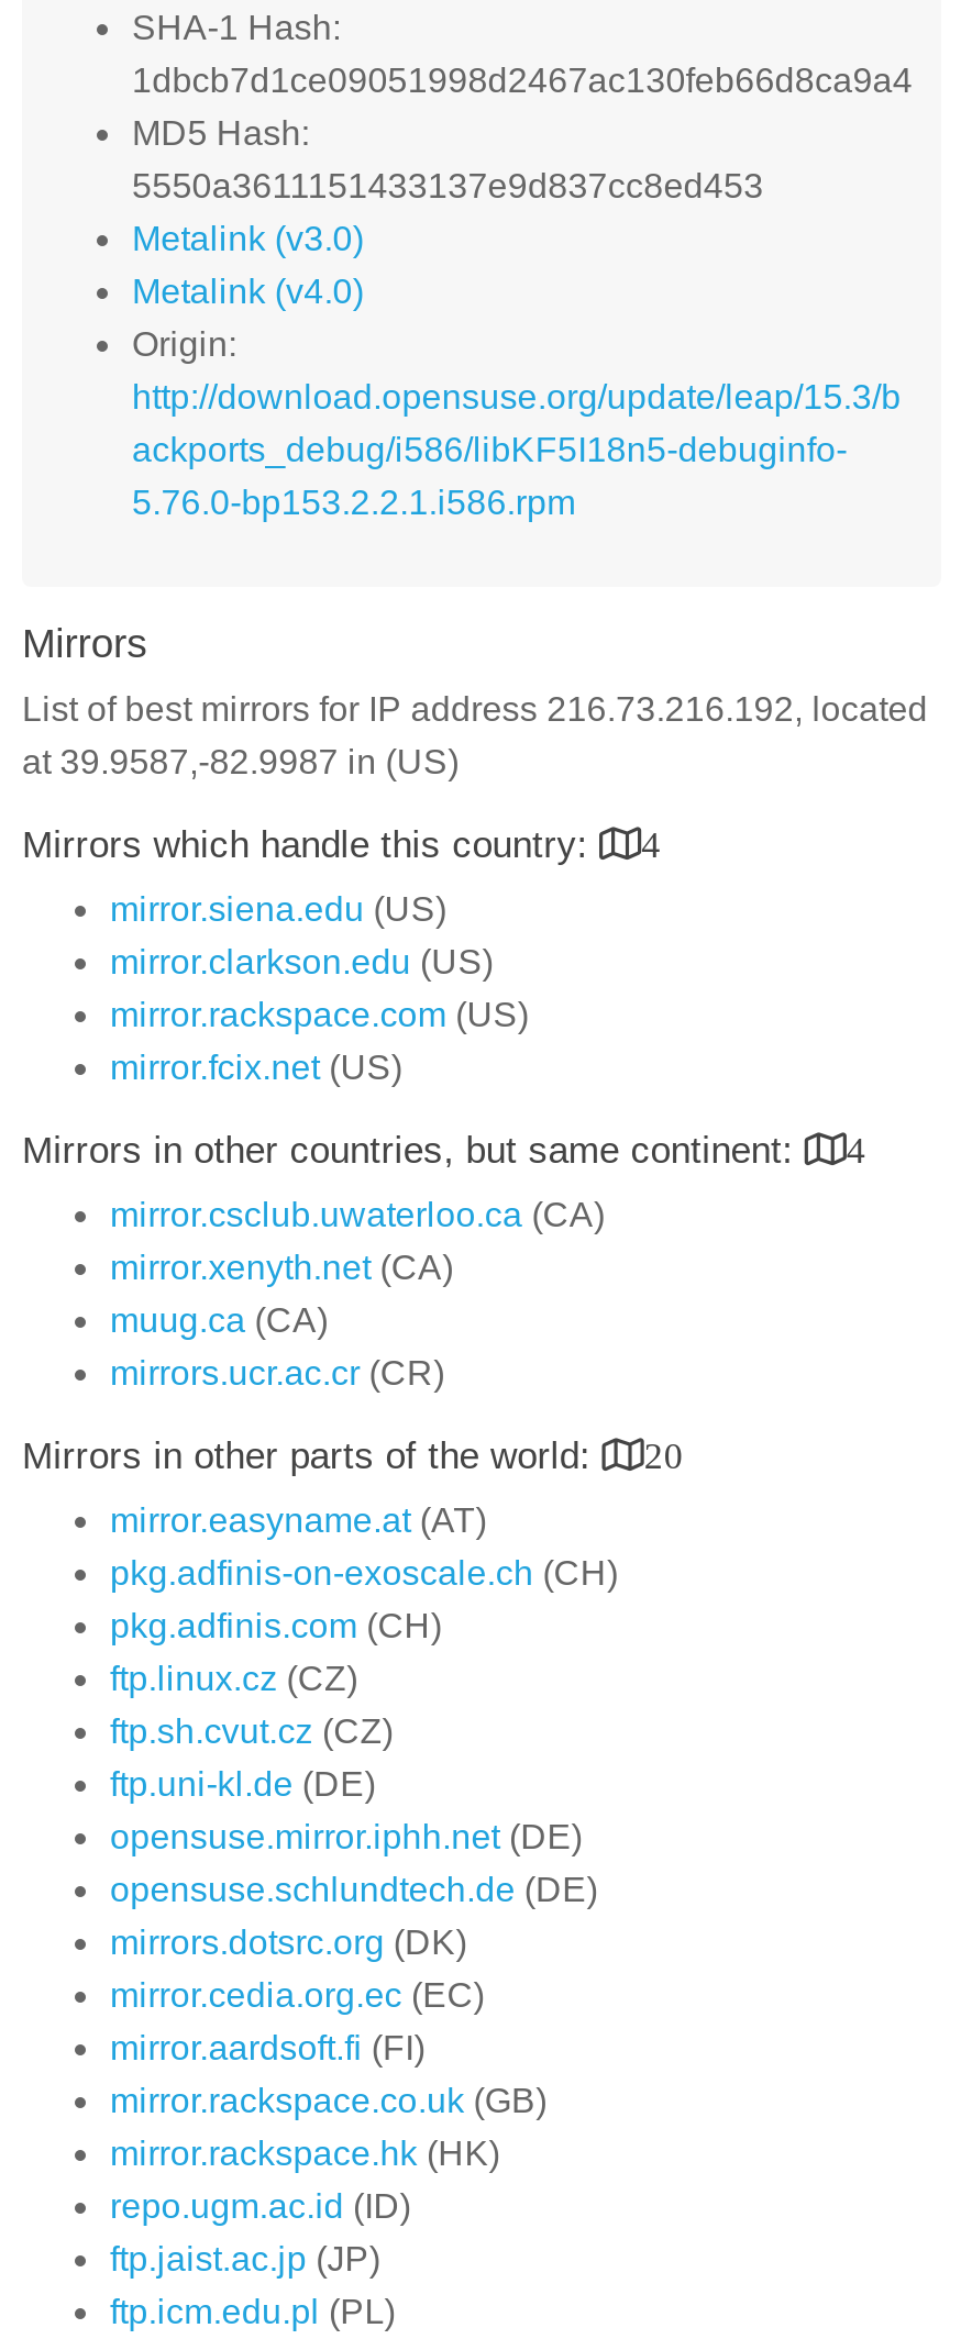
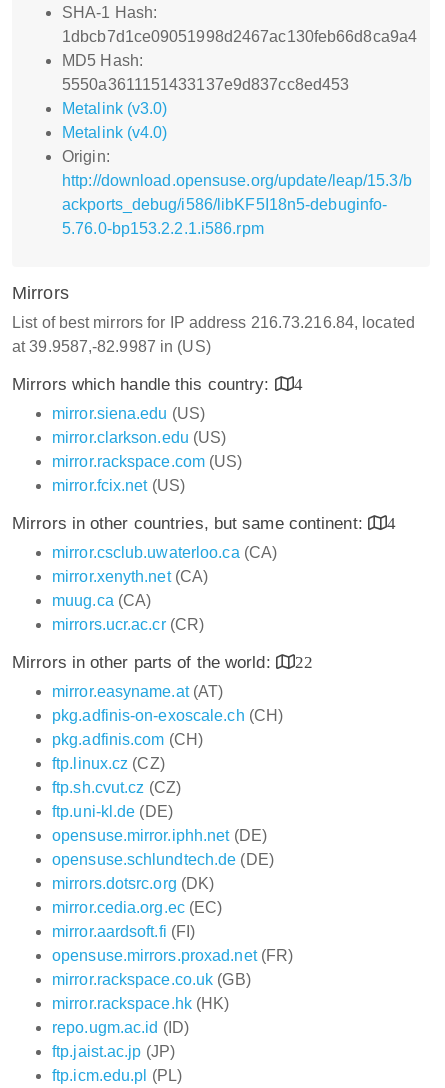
[22,690,928,728] List of best mirrors for IP address 216.73.216.192, located -> [12,314,415,331] List of best mirrors for IP address 216.73.216.84, located
[22,1435,684,1477] Mirrors in other parts of the world: 20 -> [12,653,313,672] Mirrors in other parts of the world: 22
none -> [52,947,293,964] opensuse.mirrors.proxad.net (FR)

